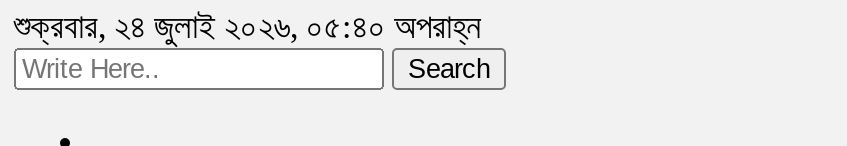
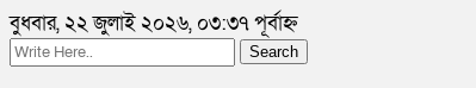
[14,8,482,46] শুক্রবার, ২৪ জুলাই ২০২৬, ০৫:৪০ অপরাহ্ন -> [10,10,298,37] বুধবার, ২২ জুলাই ২০২৬, ০৩:৩৭ পূর্বাহ্ন

